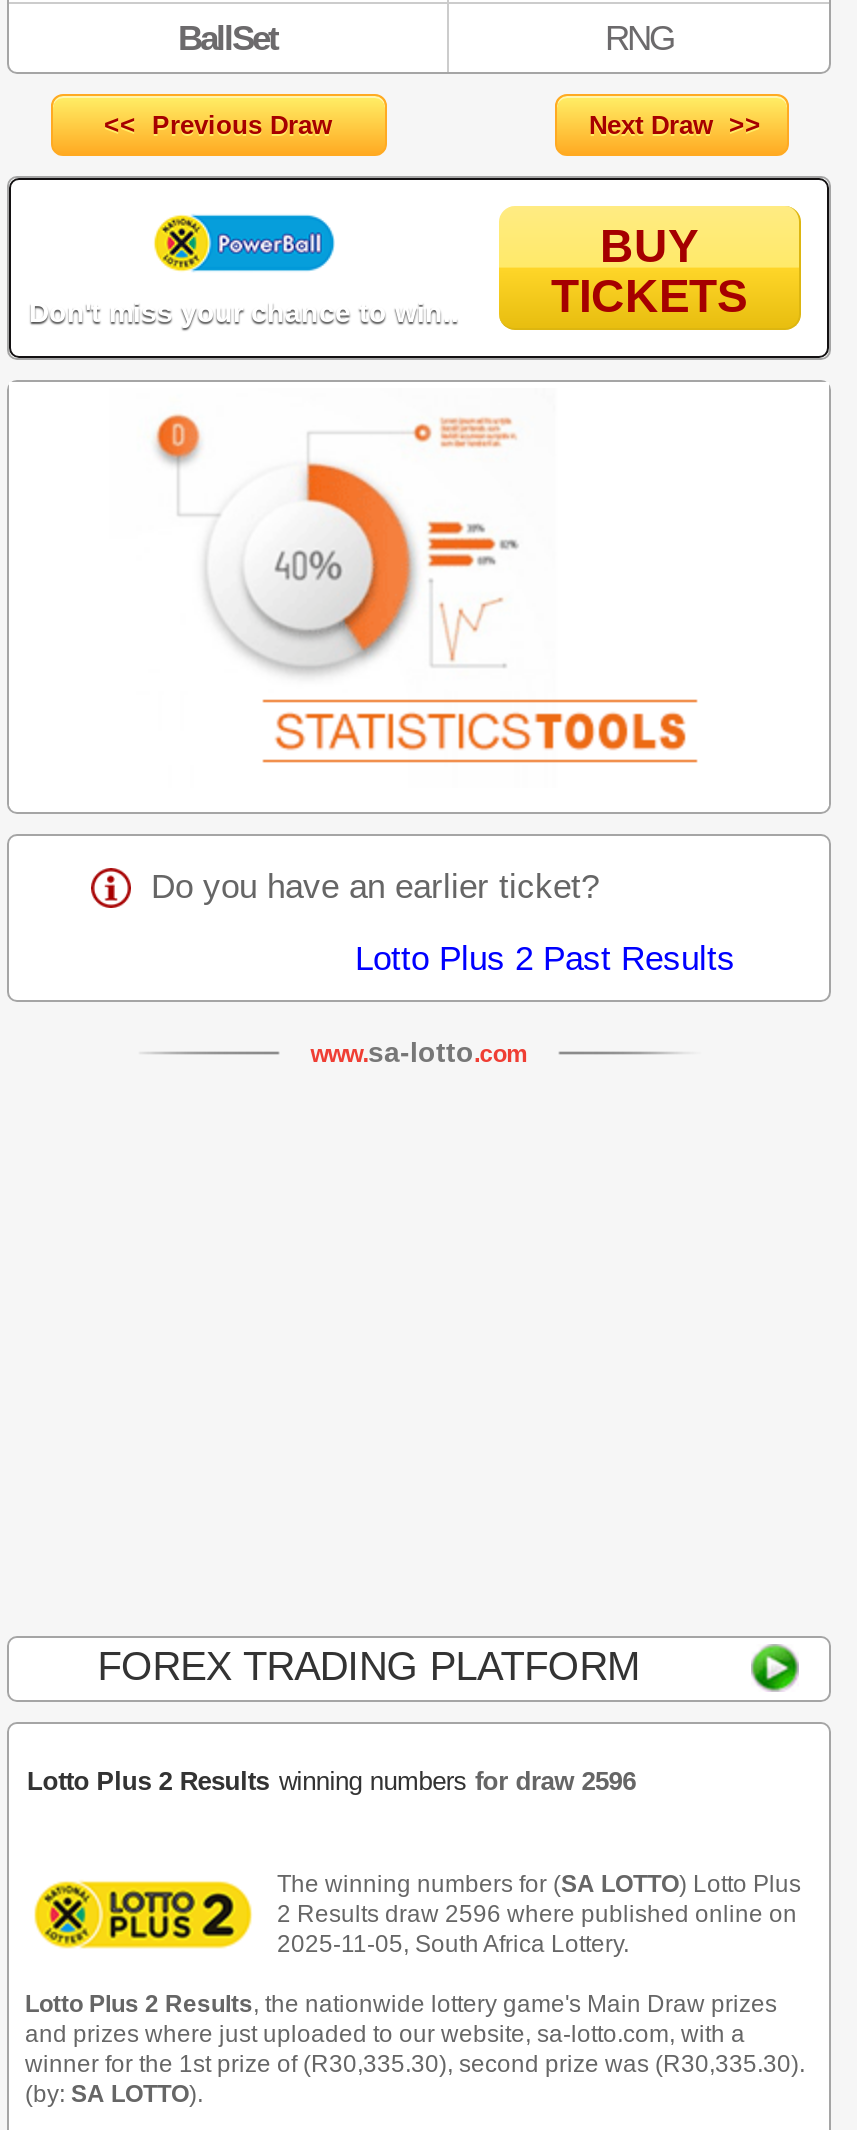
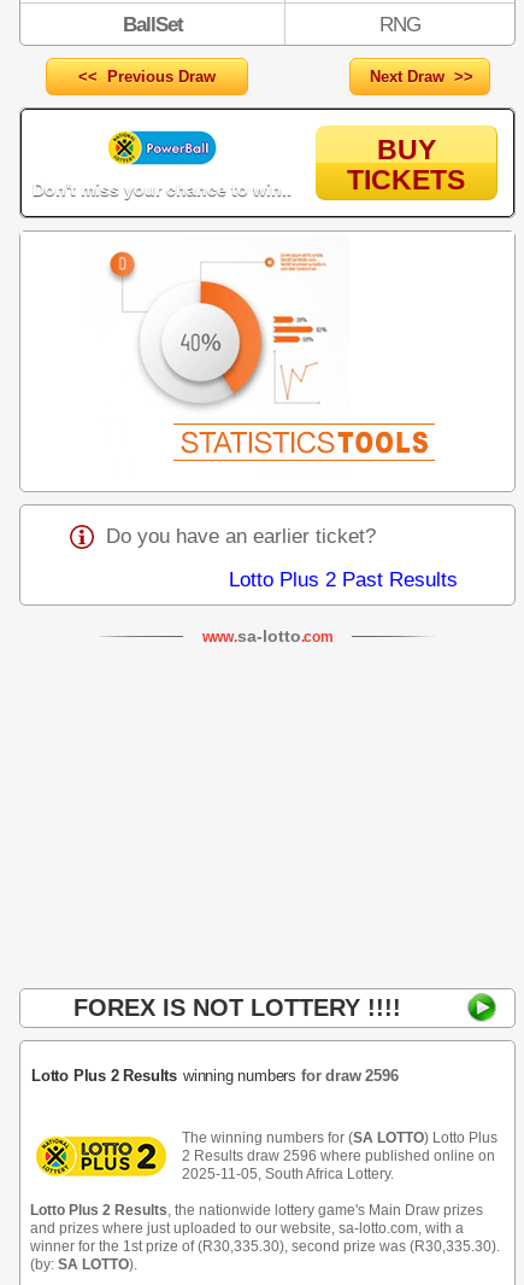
[97,1644,641,1688] FOREX TRADING PLATFORM -> [73,994,401,1021] FOREX IS NOT LOTTERY !!!!

